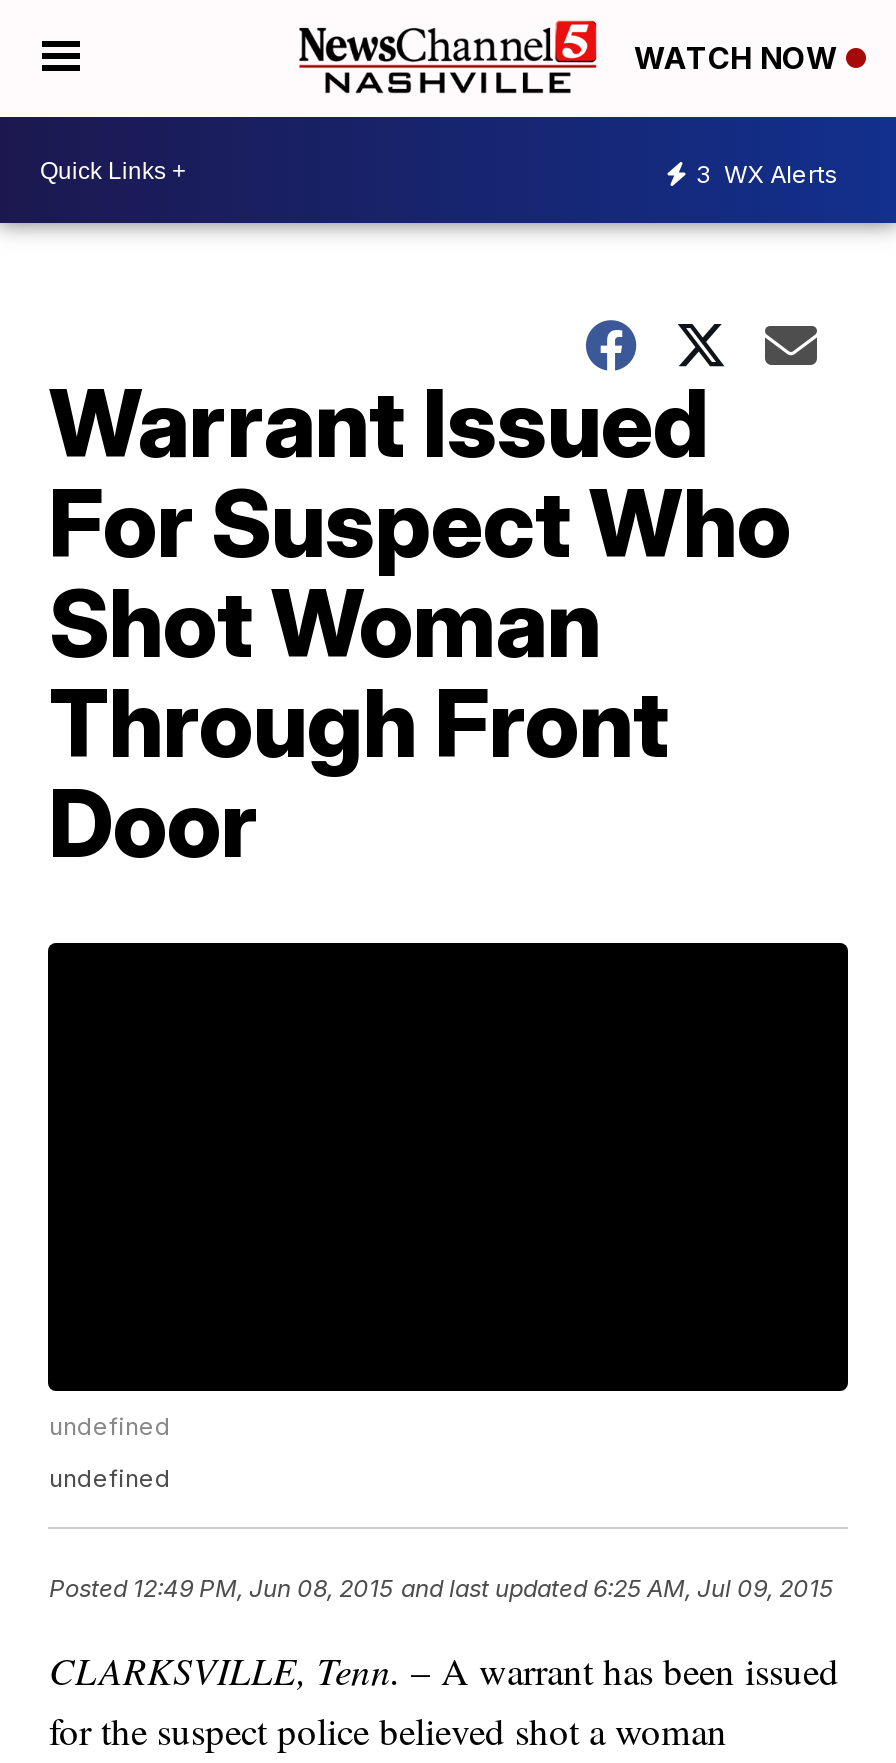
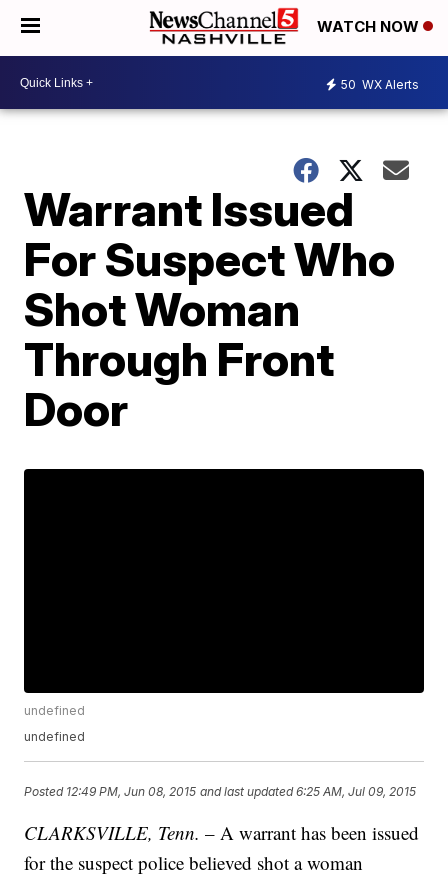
[696,158,838,188] 3 WX Alerts -> [341,76,419,91] 50 WX Alerts

